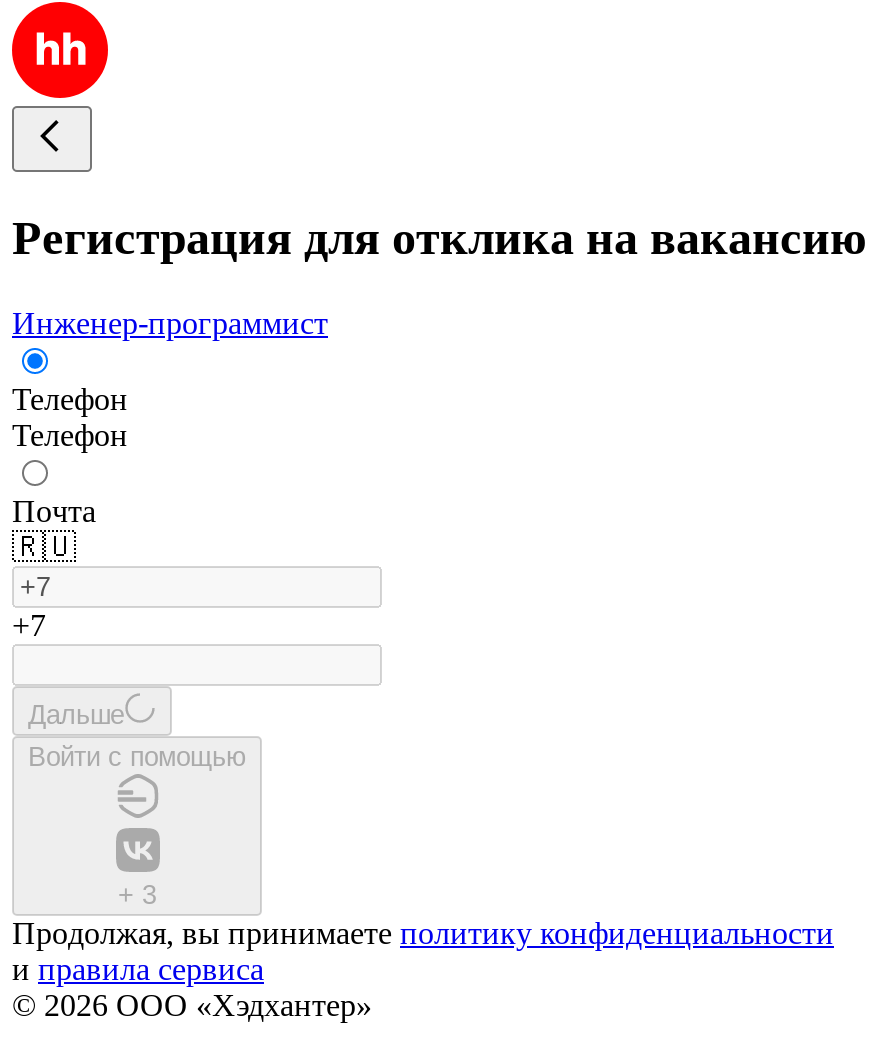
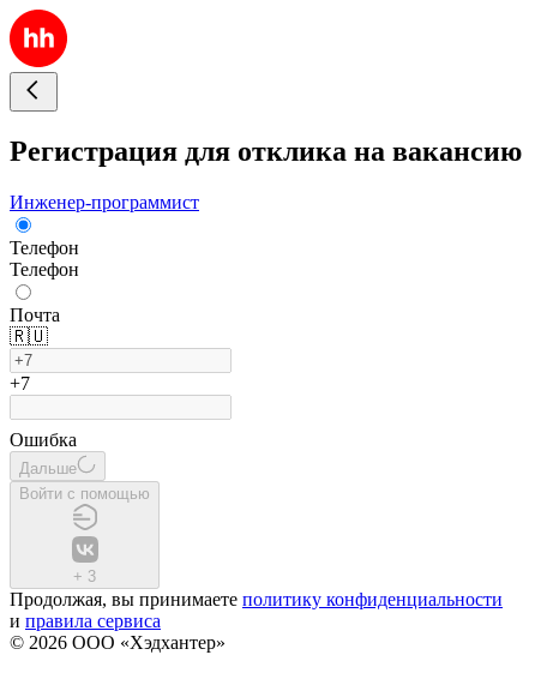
none -> [10,429,77,450] Ошибка

